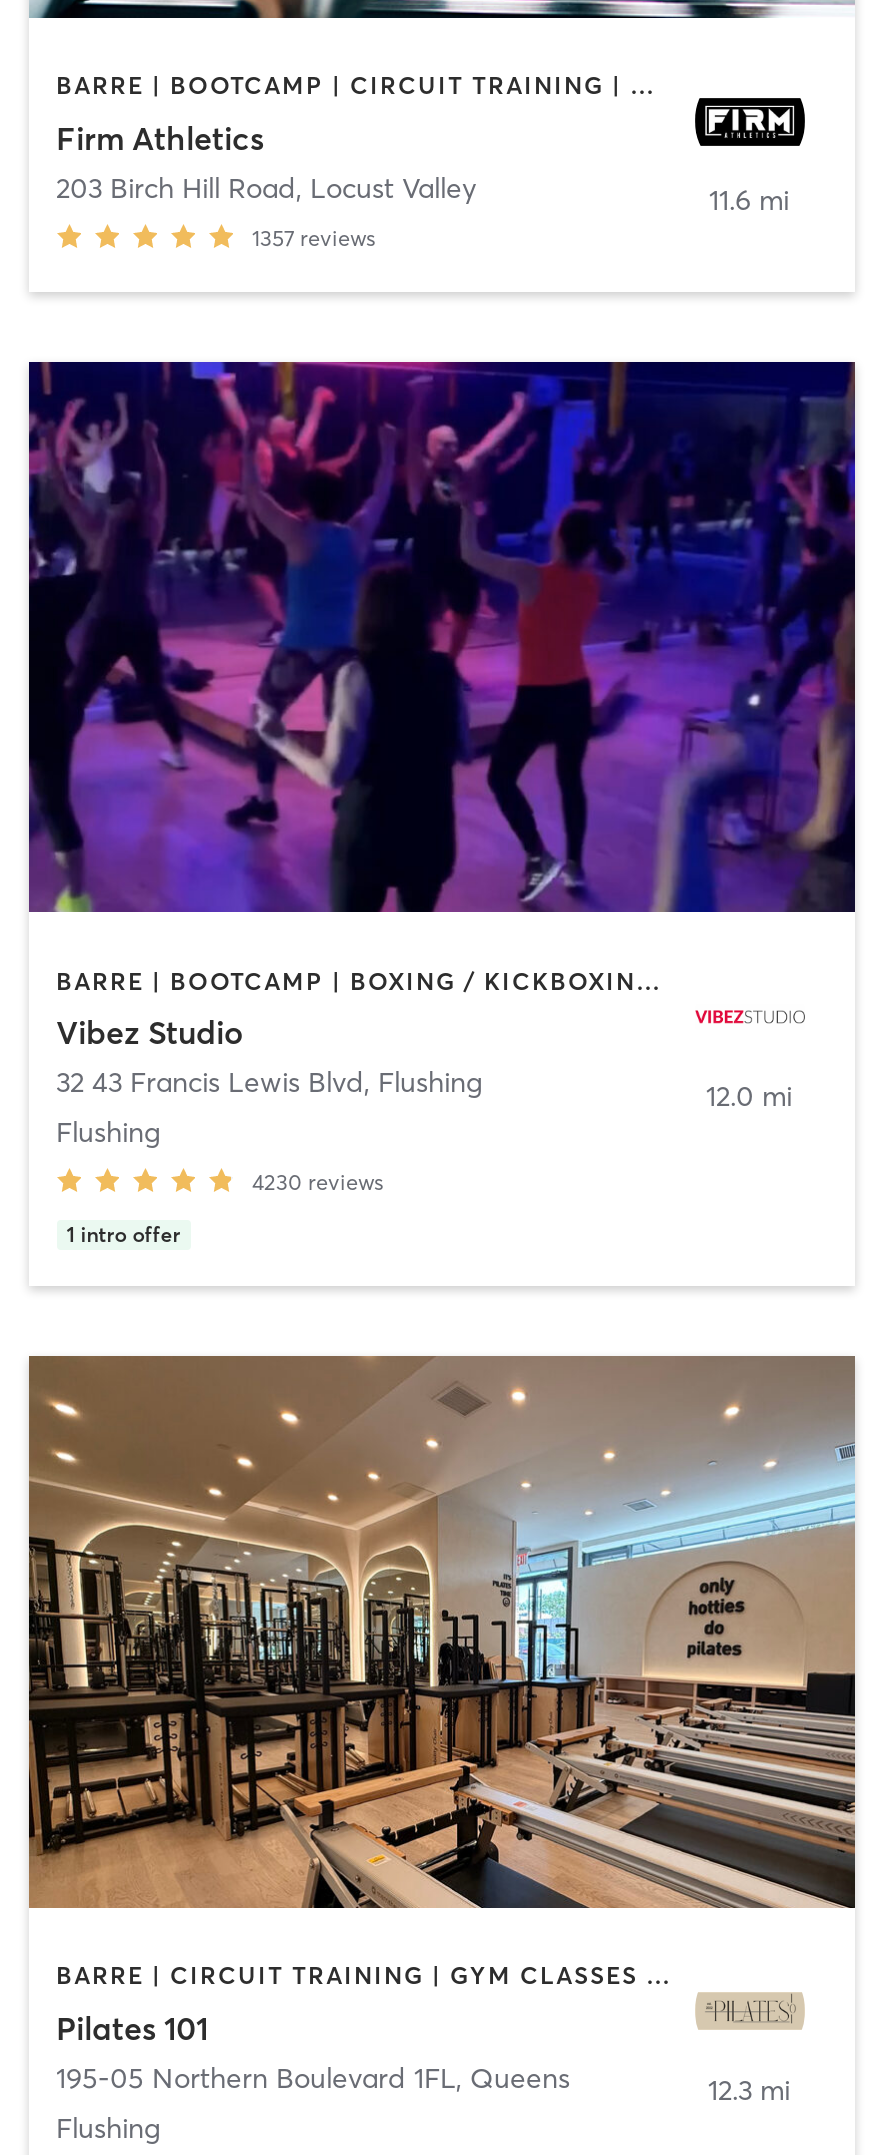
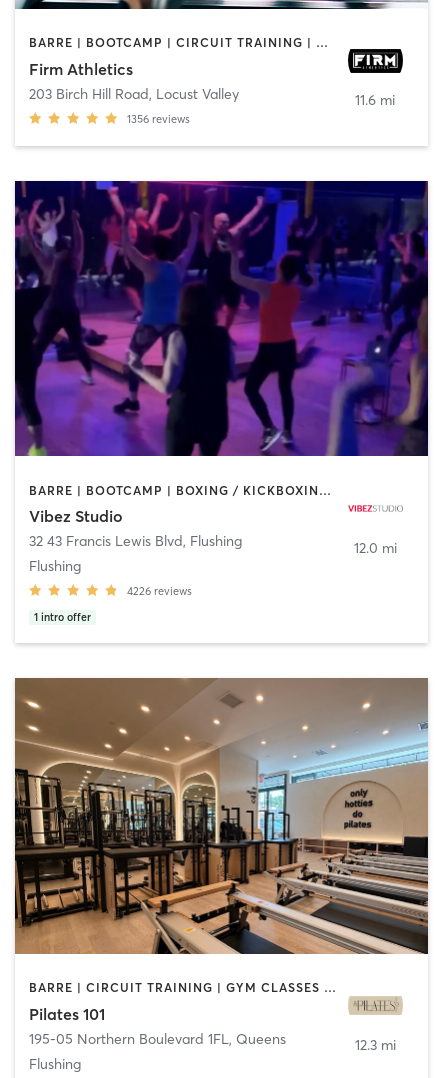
[252,224,376,252] 1357 reviews -> [126,112,189,126] 1356 reviews
[252,1169,384,1197] 4230 reviews -> [126,584,191,598] 4226 reviews

